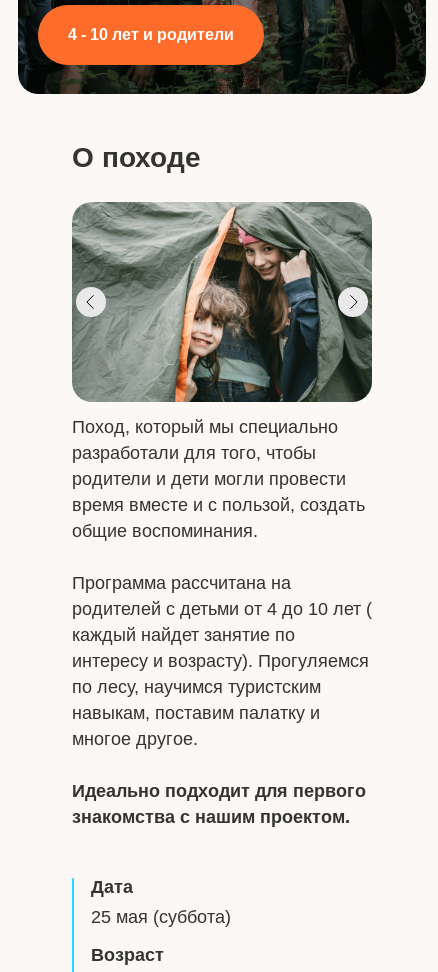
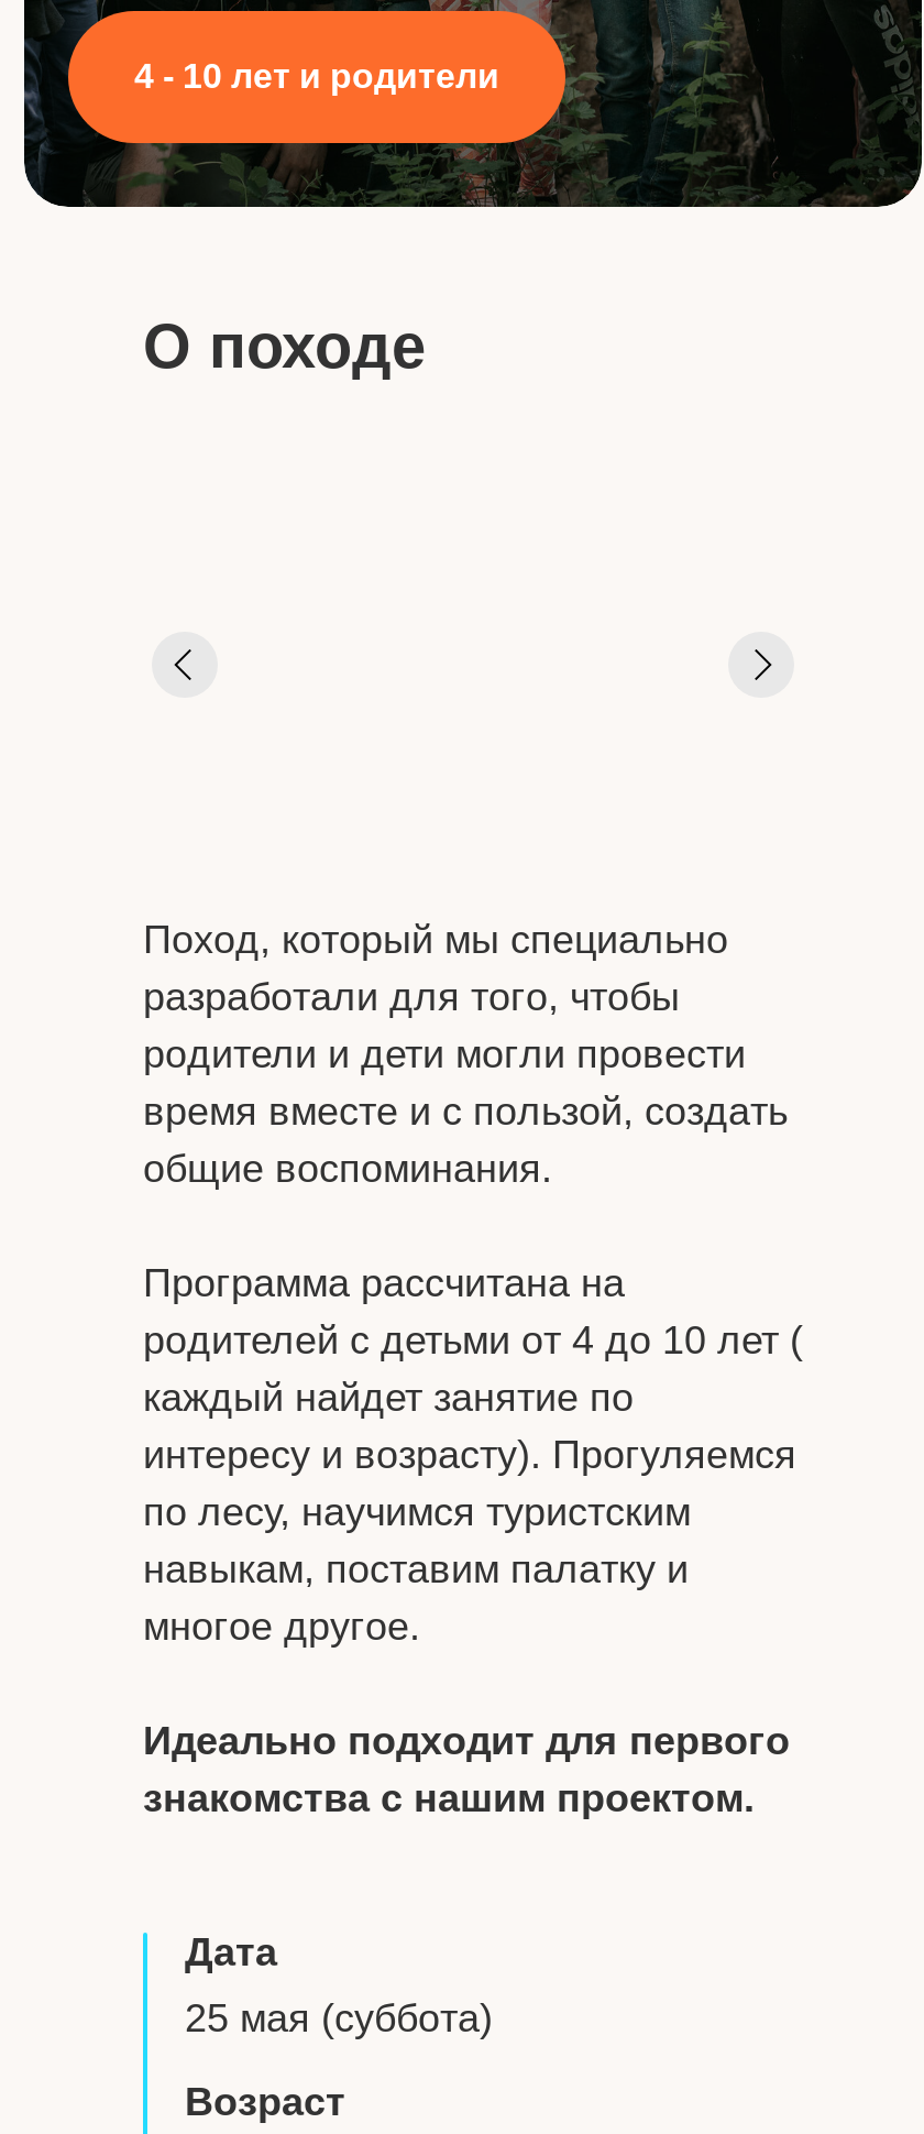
[71,201,373,403] [image] -> none

